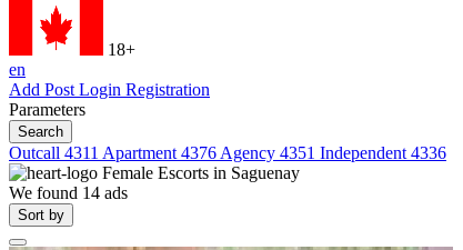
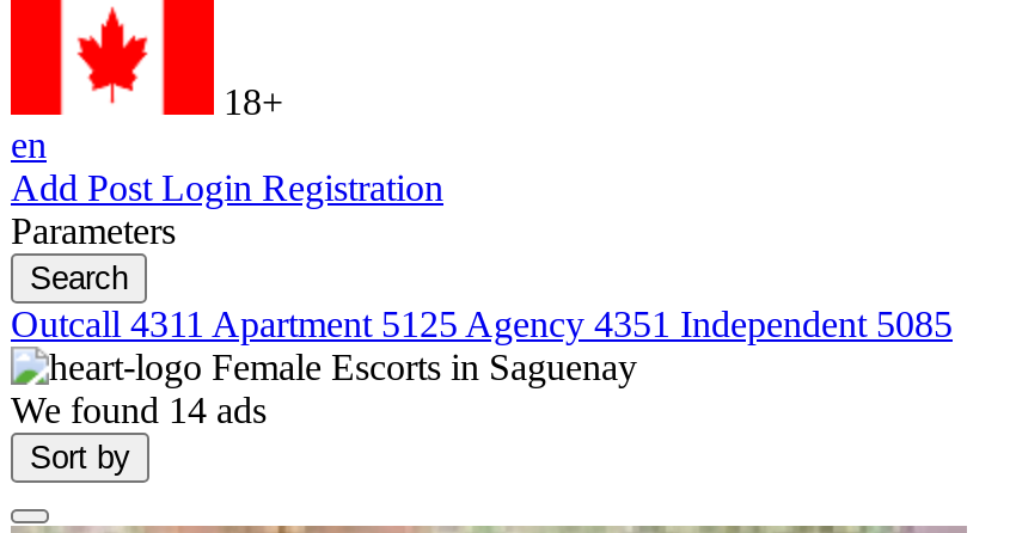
[9,143,446,162] Outcall4311 Apartment 4376 Agency 4351 Independent 4336 -> [11,304,953,344] Outcall4311 Apartment 5125 Agency 4351 Independent 5085

